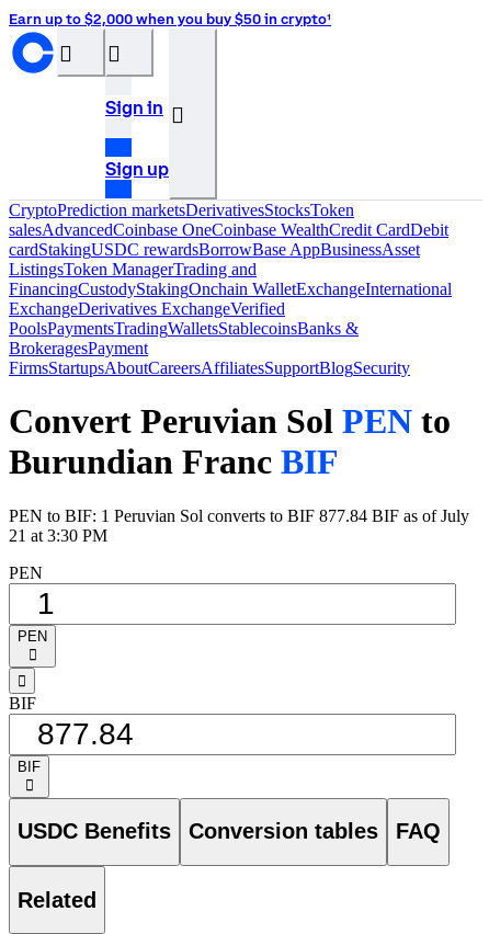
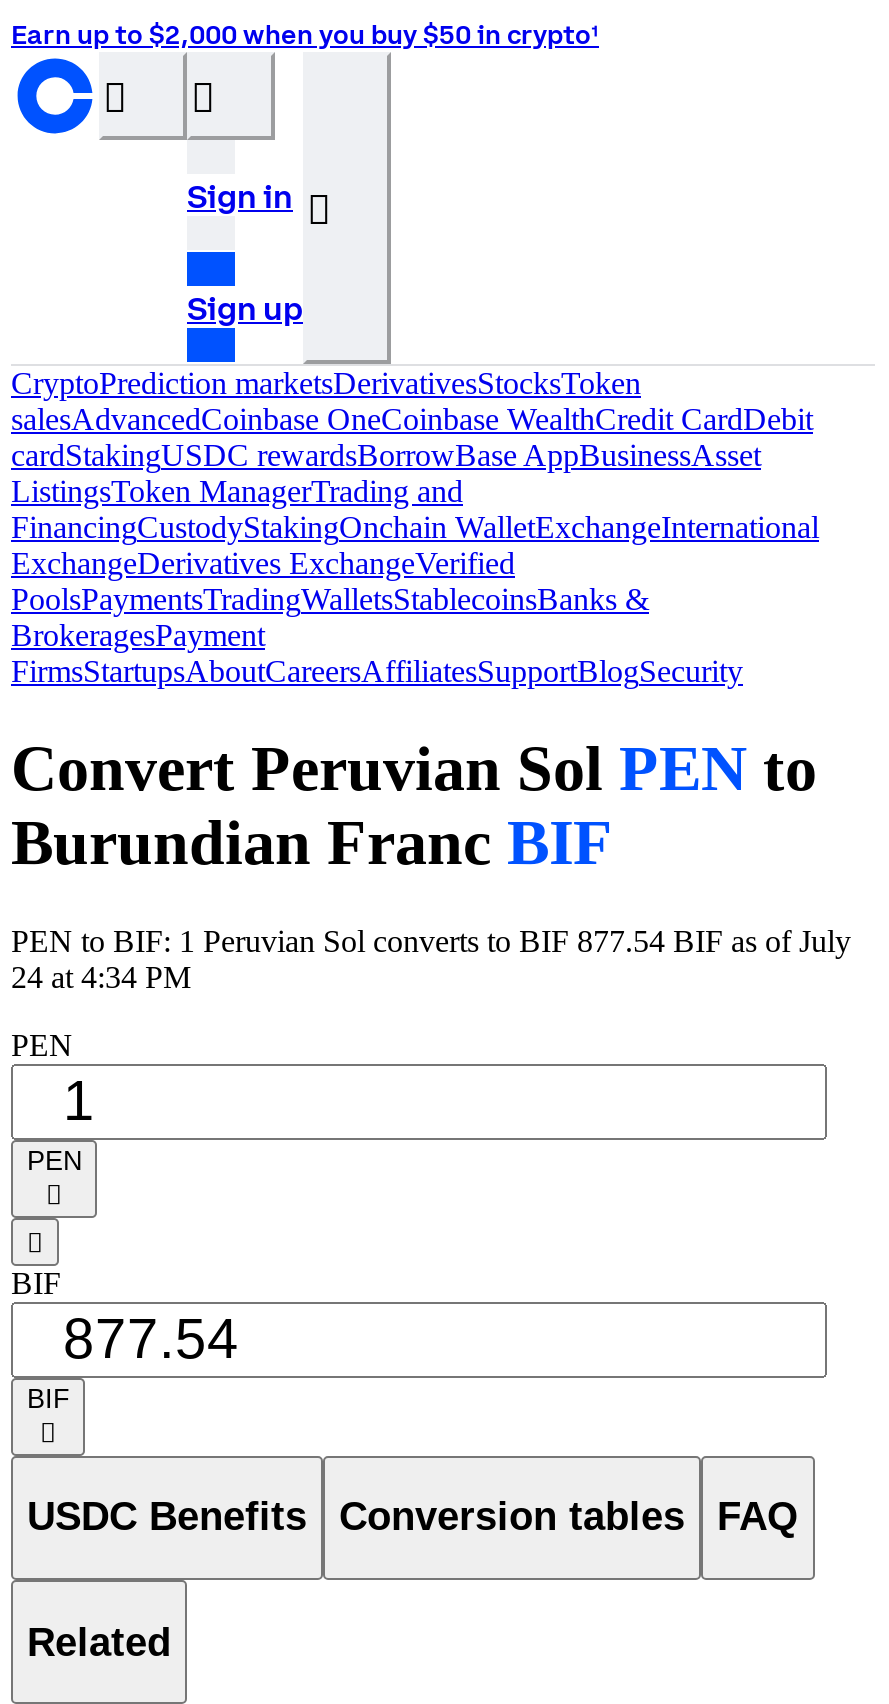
[9,506,469,525] PEN to BIF: 1 Peruvian Sol converts to BIF 877.84 BIF as of July -> [11,924,851,958] PEN to BIF: 1 Peruvian Sol converts to BIF 877.54 BIF as of July
[9,526,107,545] 21 at 3:30 PM -> [11,960,191,994] 24 at 4:34 PM

